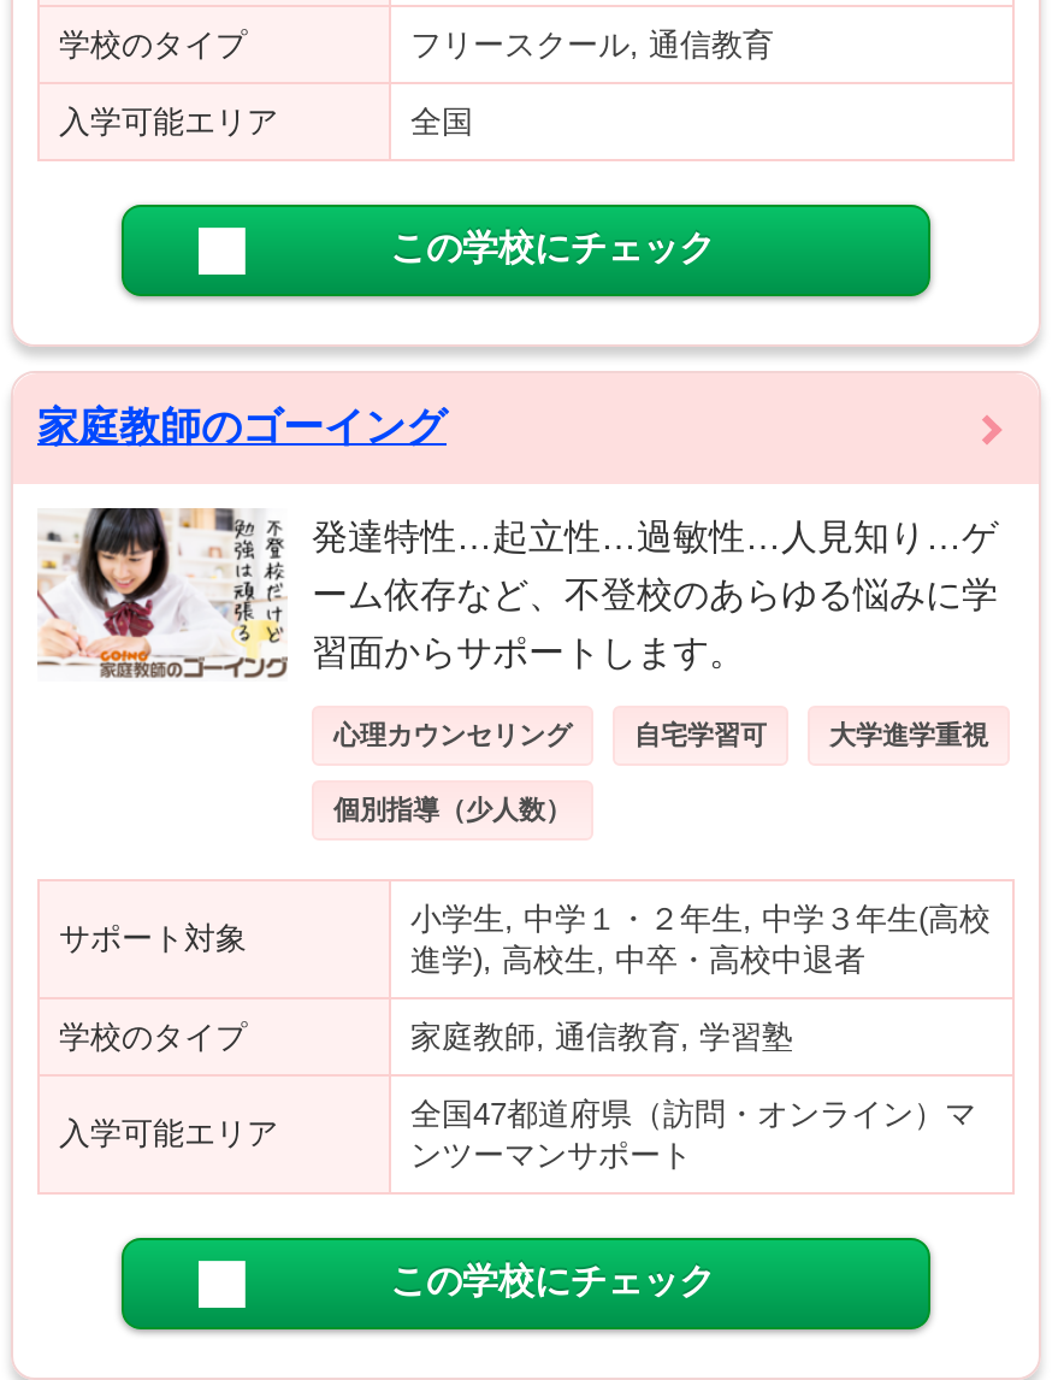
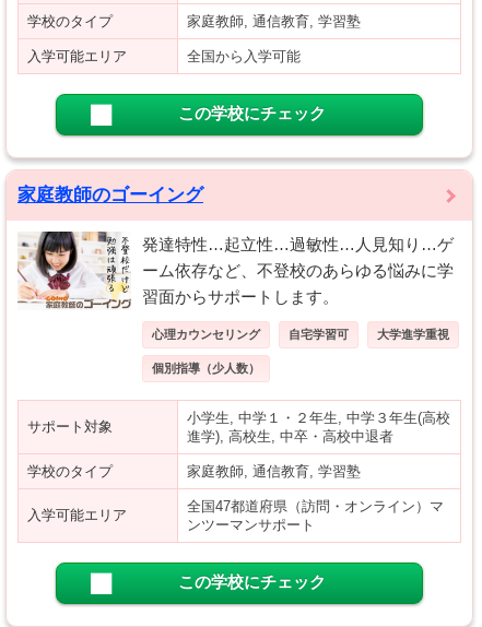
[410,26,774,63] フリースクール, 通信教育 -> [187,13,361,29] 家庭教師, 通信教育, 学習塾
[410,104,473,140] 全国 -> [187,48,301,64] 全国から入学可能

